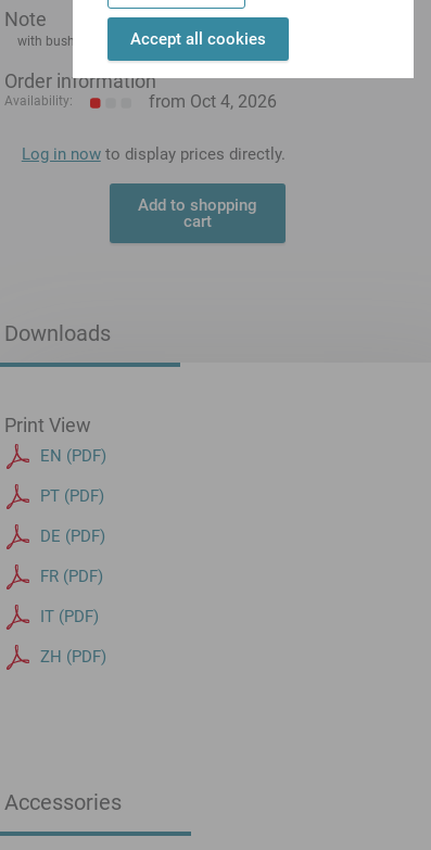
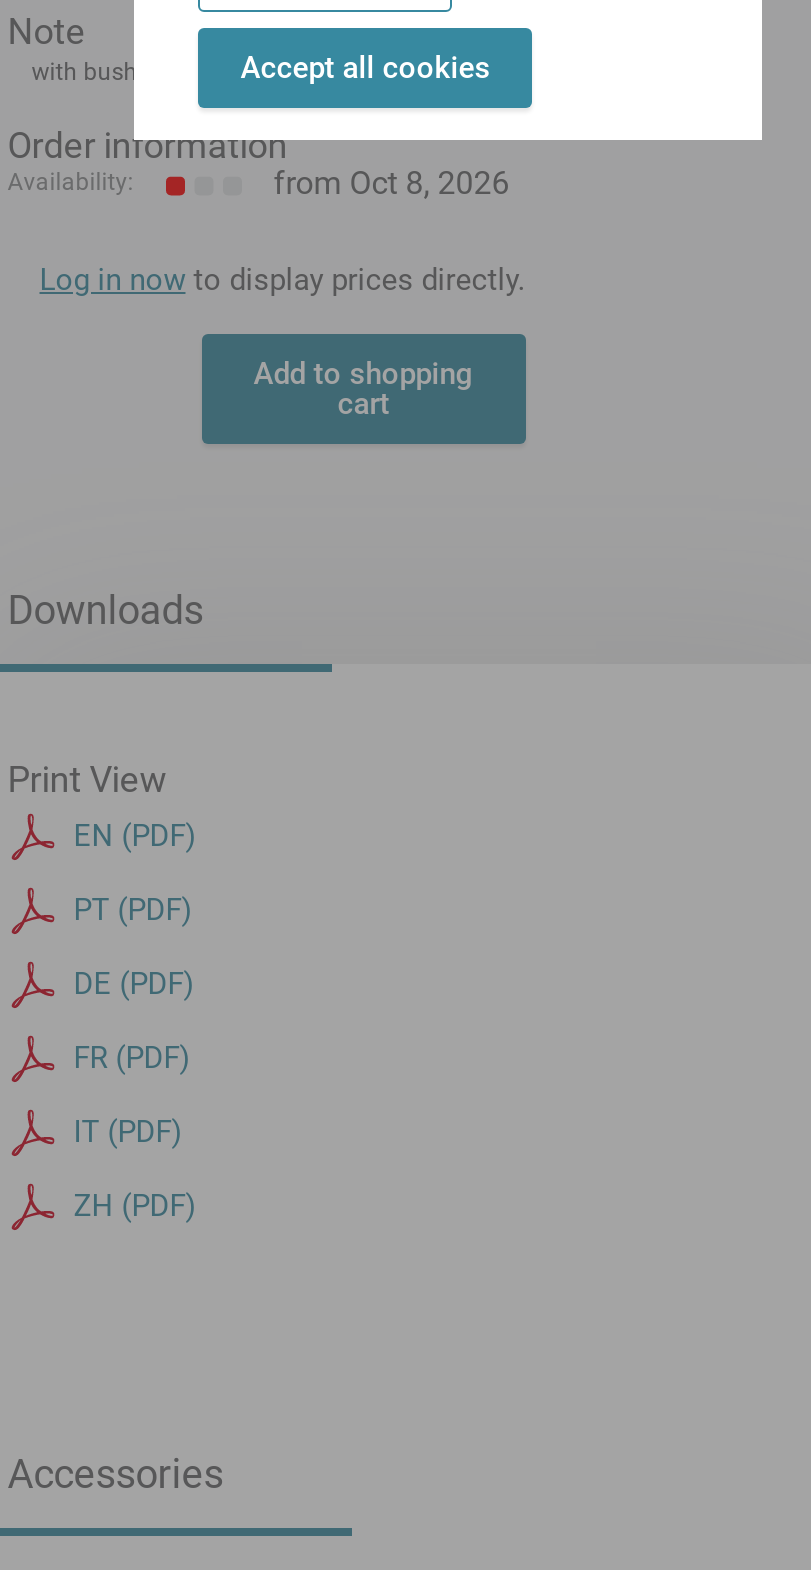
[149,92,277,112] from Oct 4, 2026 -> [274,165,510,203] from Oct 8, 2026

